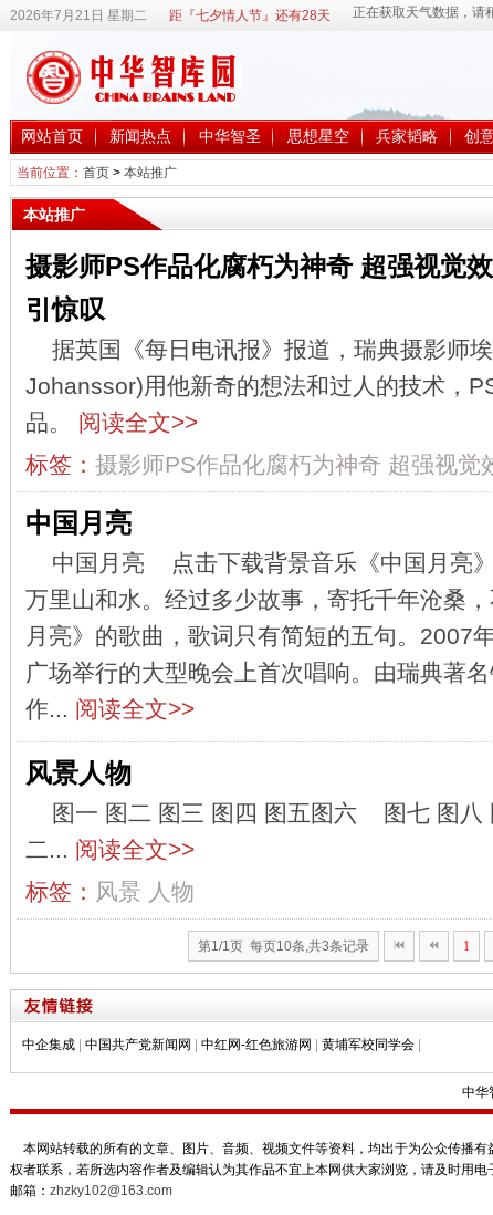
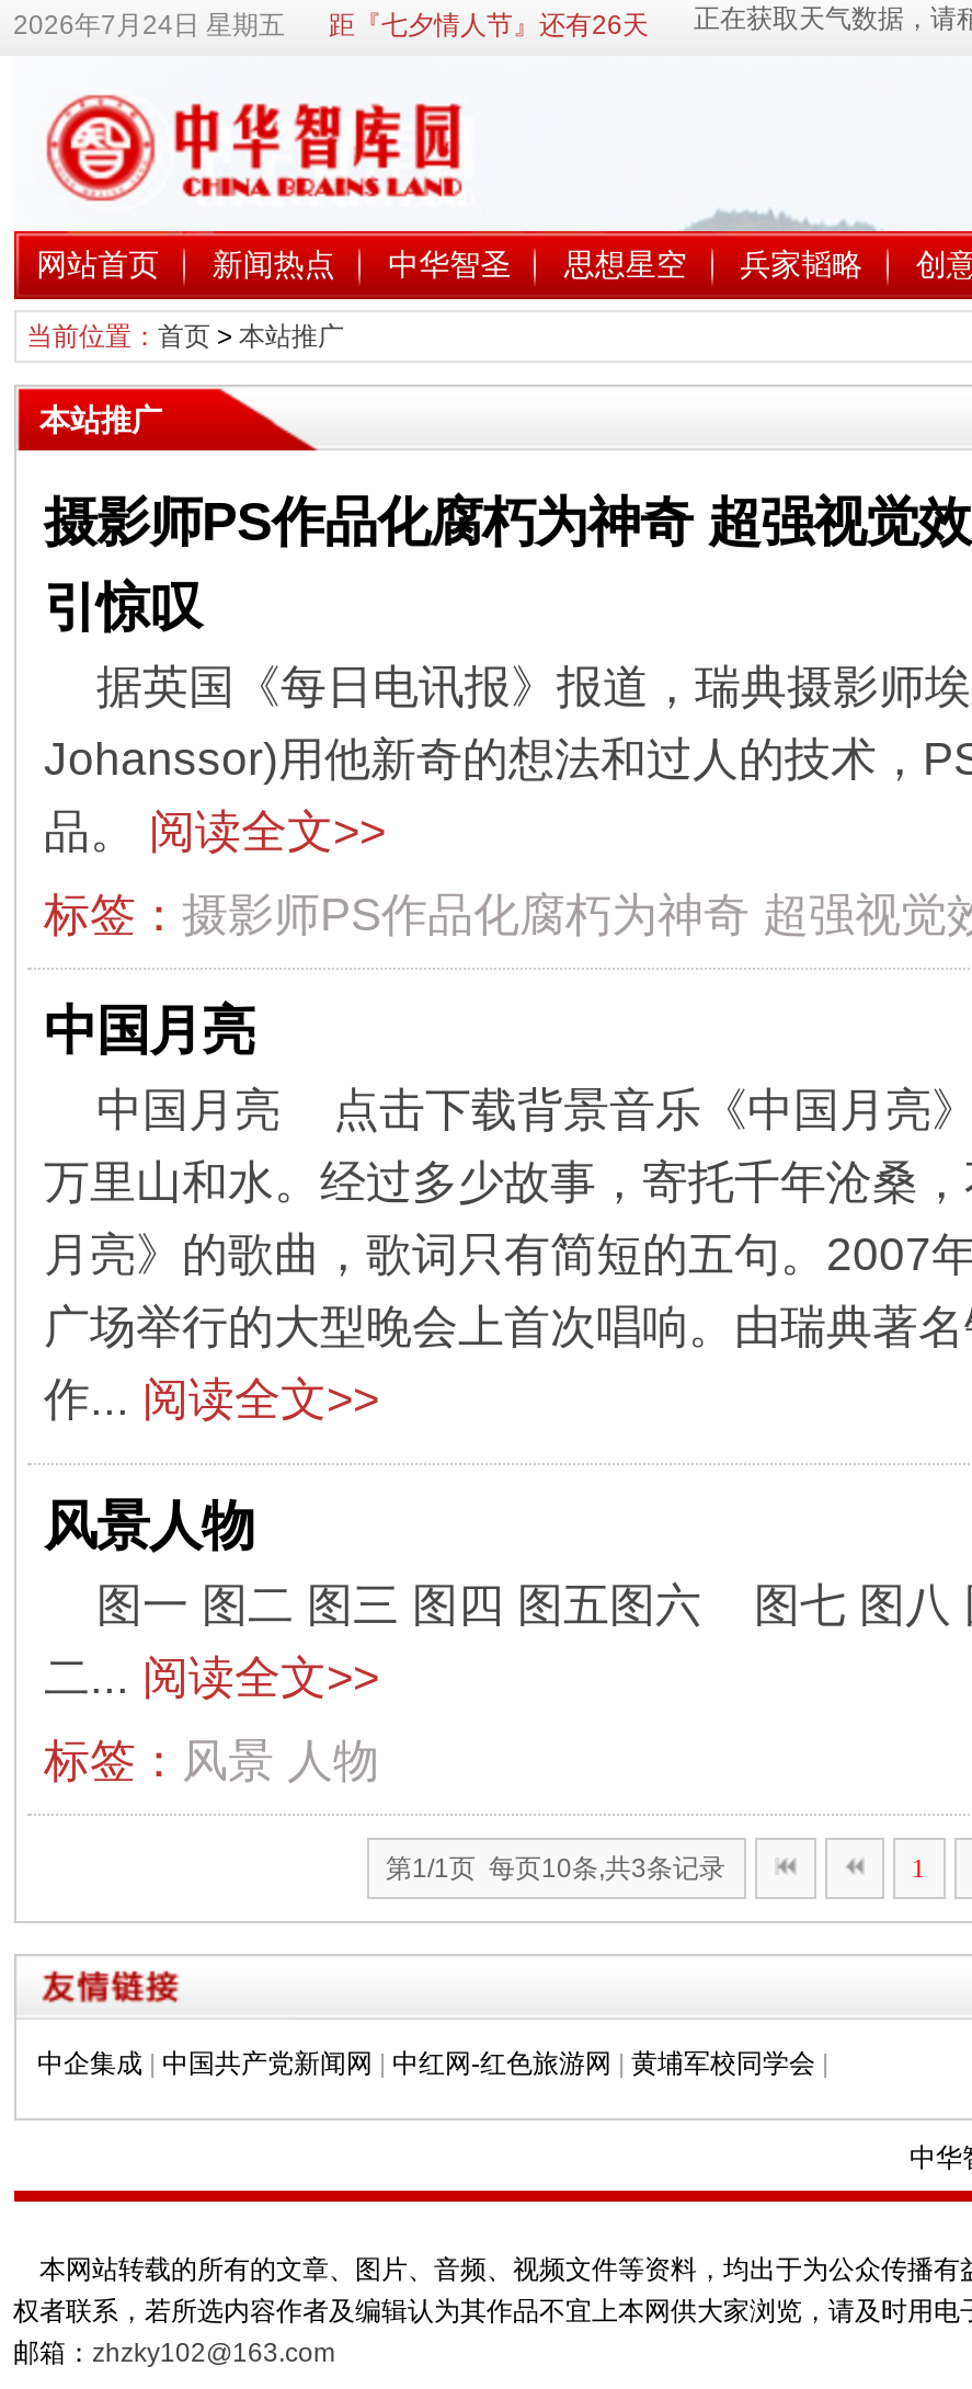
[9,8,146,23] 2026年7月21日 星期二 -> [13,10,285,41] 2026年7月24日 星期五
[169,8,330,23] 距『七夕情人节』还有28天 -> [329,10,649,41] 距『七夕情人节』还有26天

